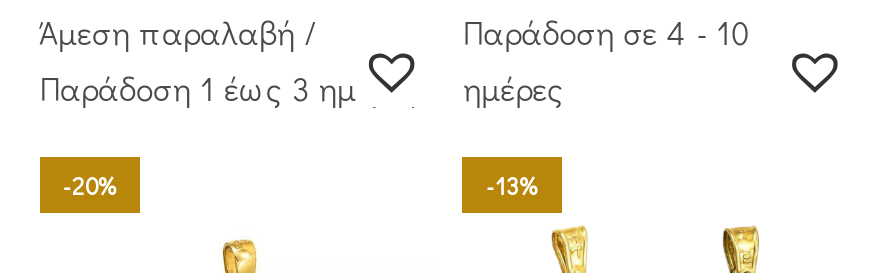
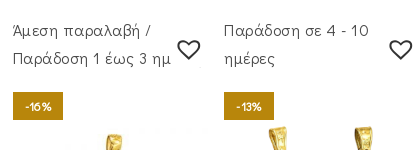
[63,169,117,201] -20% -> [25,98,51,114] -16%

